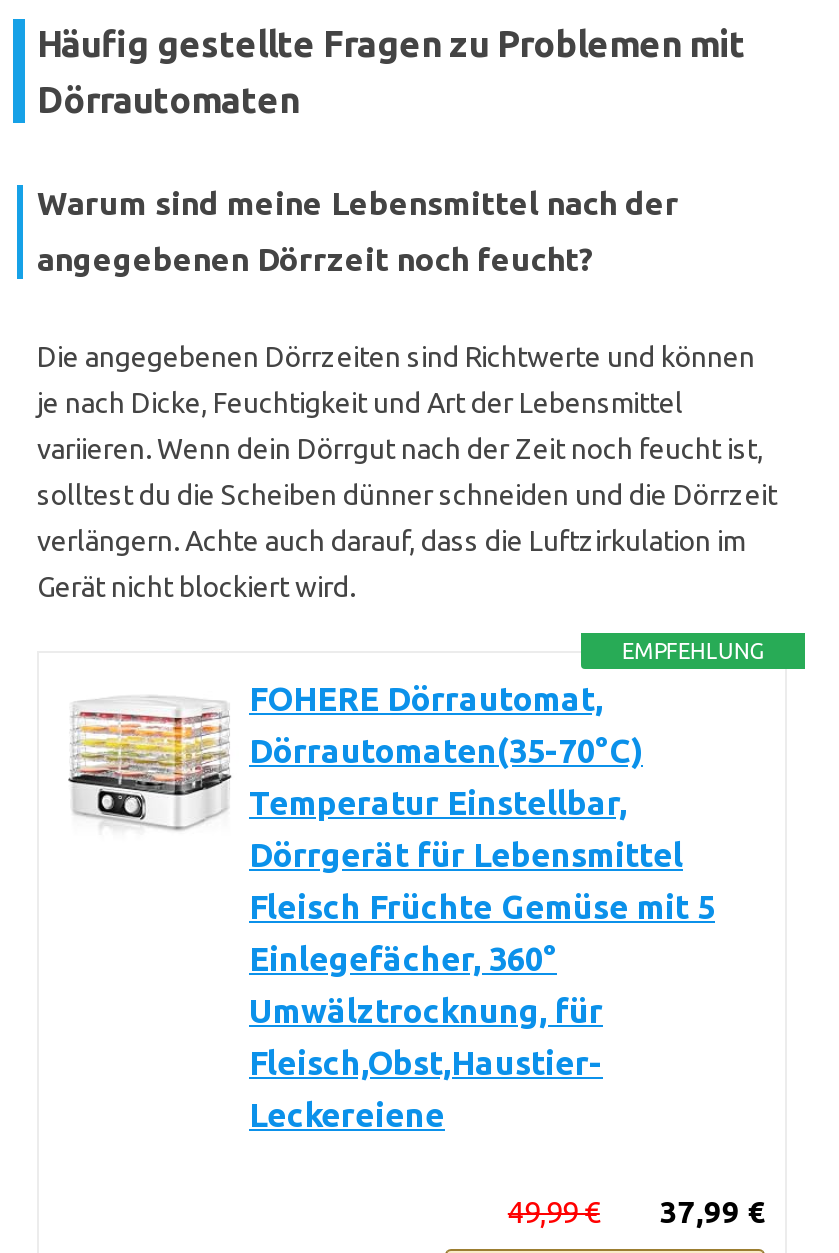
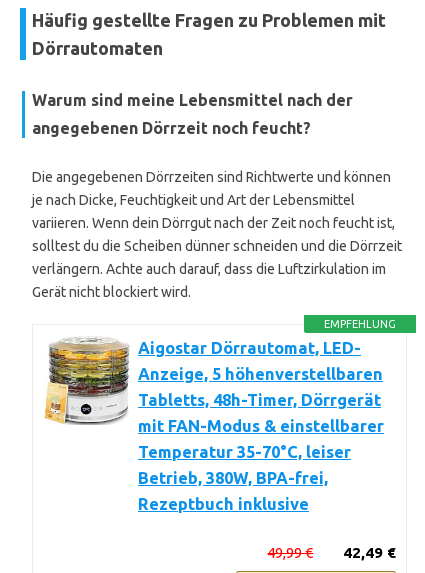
[67,681,715,1133] [image] | FOHERE Dörrautomat, | Dörrautomaten(35-70°C) | Temperatur Einstellbar, | Dörrgerät für Lebensmittel | Fleisch Früchte Gemüse mit 5 | Einlegefächer, 360° | Umwälztrocknung, für | Fleisch,Obst,Haustier- | Leckereiene -> [44,337,384,513] [image] | Aigostar Dörrautomat, LED- | Anzeige, 5 höhenverstellbaren | Tabletts, 48h-Timer, Dörrgerät | mit FAN-Modus & einstellbarer | Temperatur 35-70°C, leiser | Betrieb, 380W, BPA-frei, | Rezeptbuch inklusive
[508,1195,766,1229] 49,99 € 37,99 € -> [267,544,396,561] 49,99 € 42,49 €

